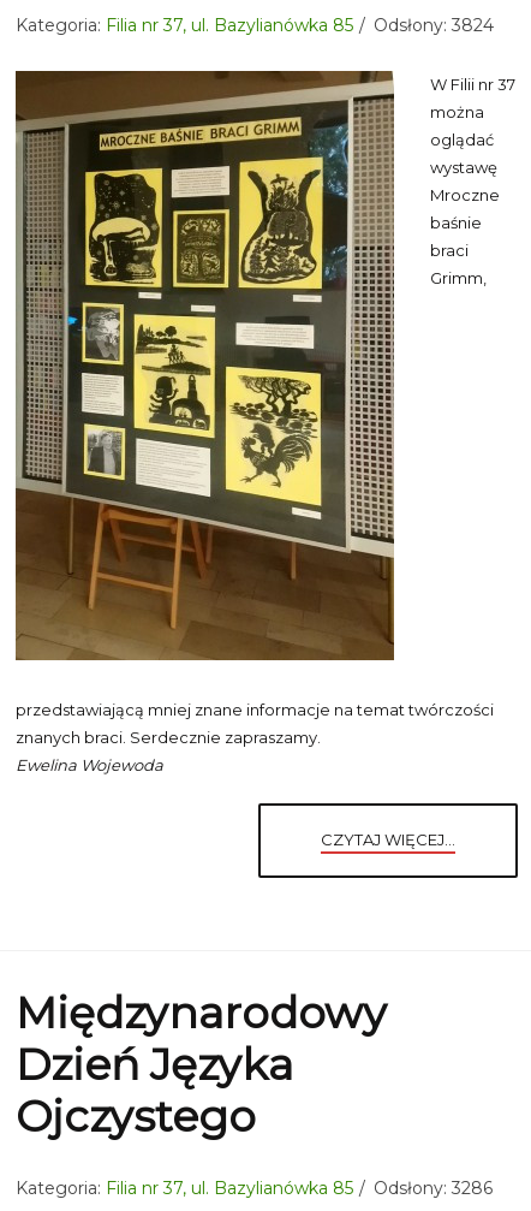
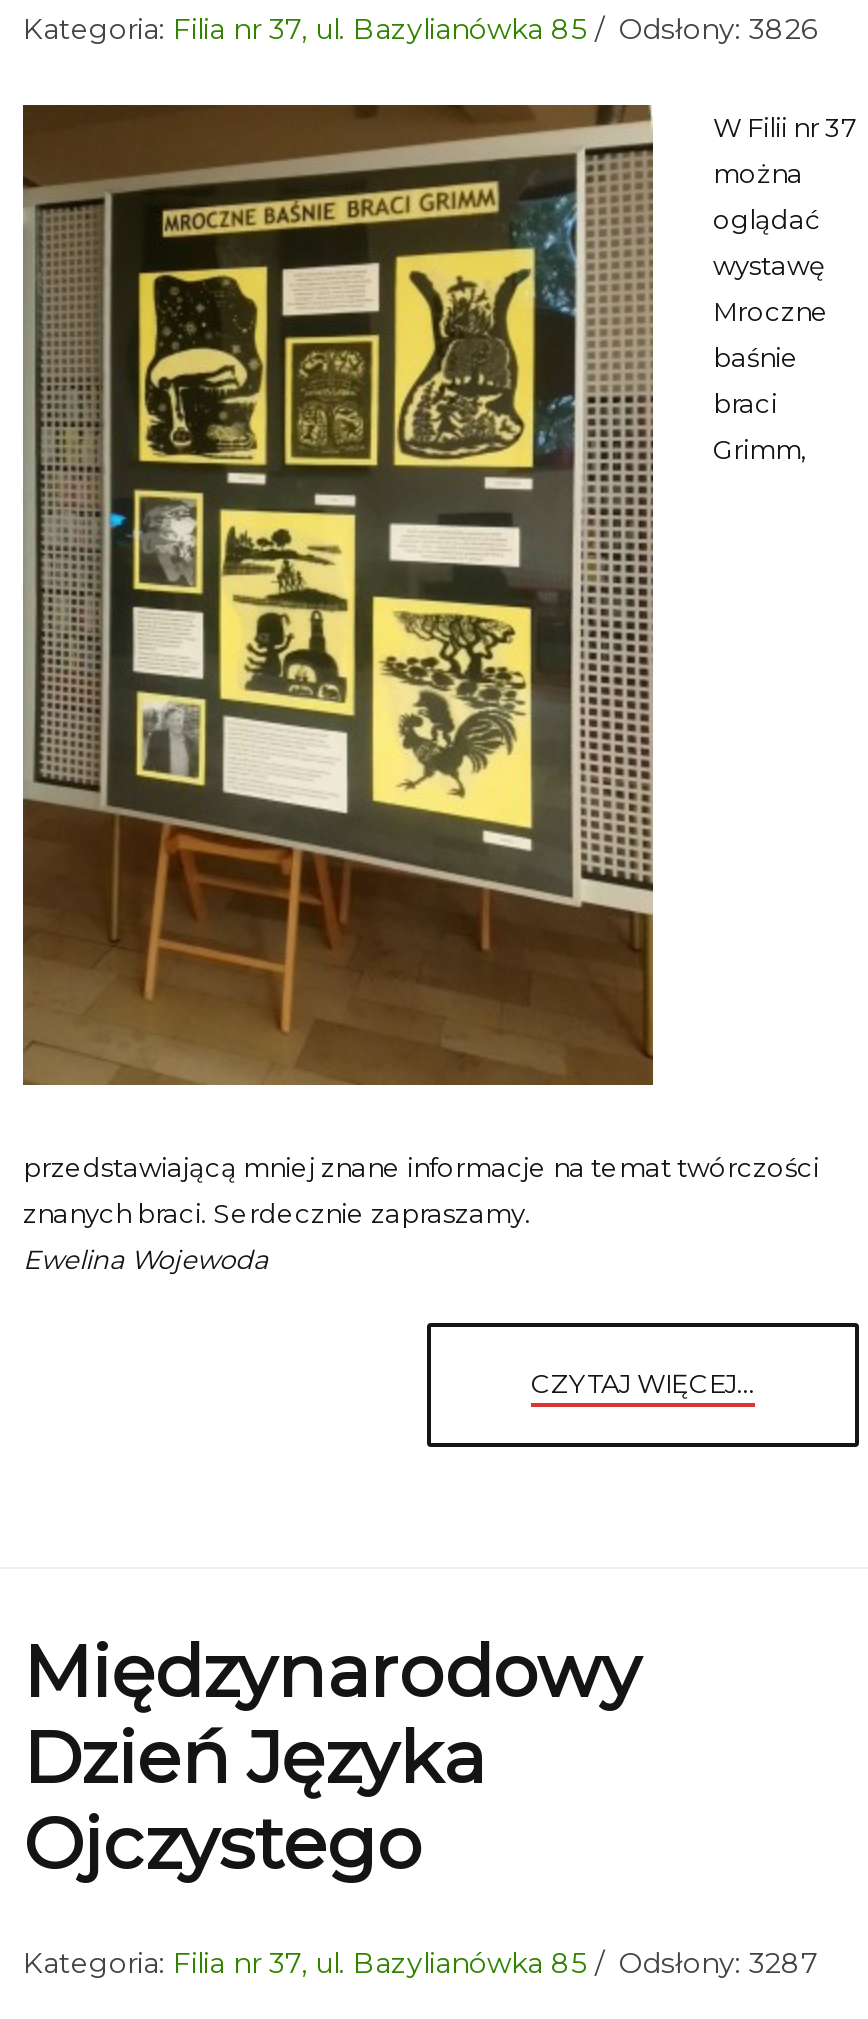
[16,15,494,36] Kategoria: Filia nr 37, ul. Bazylianówka 85 Odsłony: 3824 -> [23,11,817,47] Kategoria: Filia nr 37, ul. Bazylianówka 85 Odsłony: 3826
[16,1177,493,1199] Kategoria: Filia nr 37, ul. Bazylianówka 85 Odsłony: 3286 -> [23,1945,819,1981] Kategoria: Filia nr 37, ul. Bazylianówka 85 Odsłony: 3287

